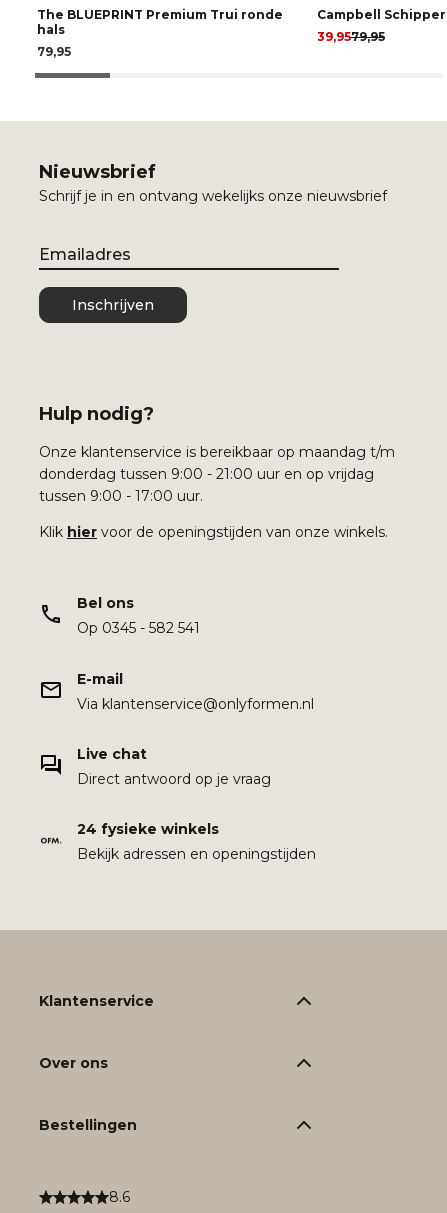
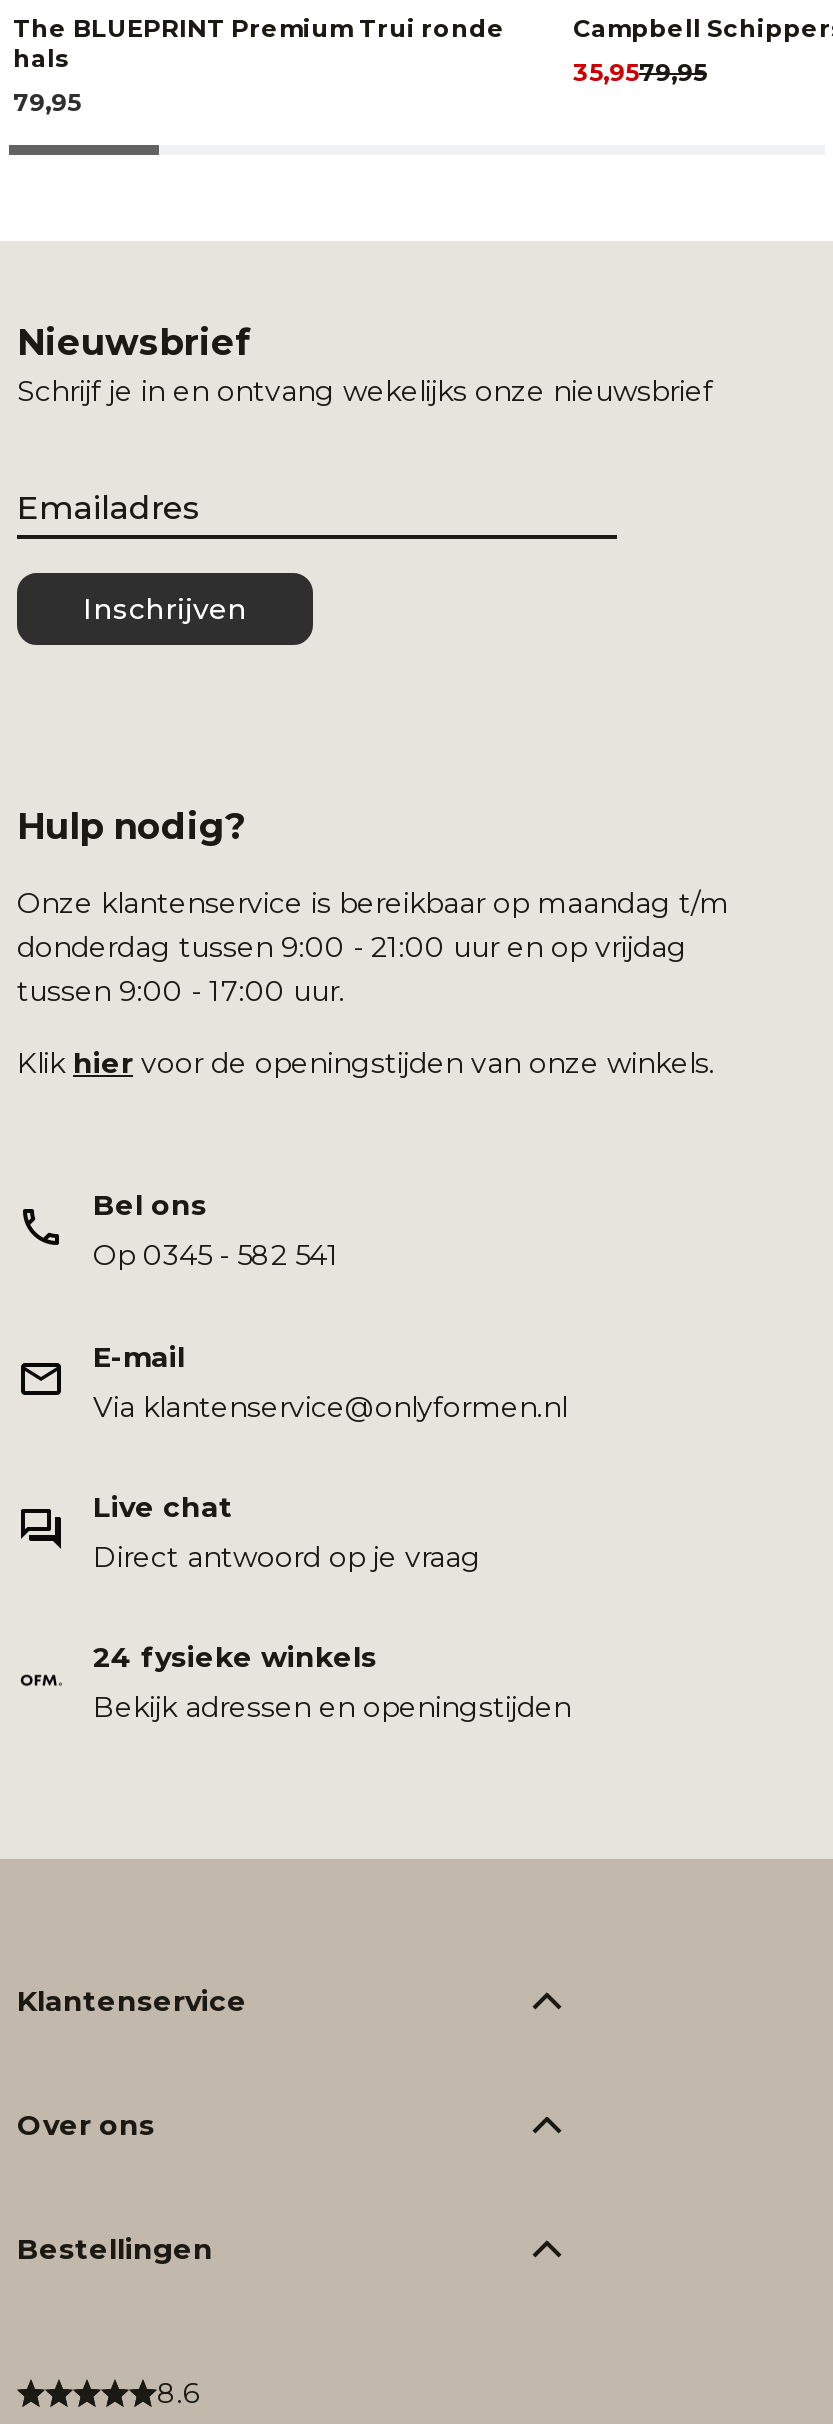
[317,29,385,44] 39,95 79,95 -> [573,57,707,87] 35,95 79,95

